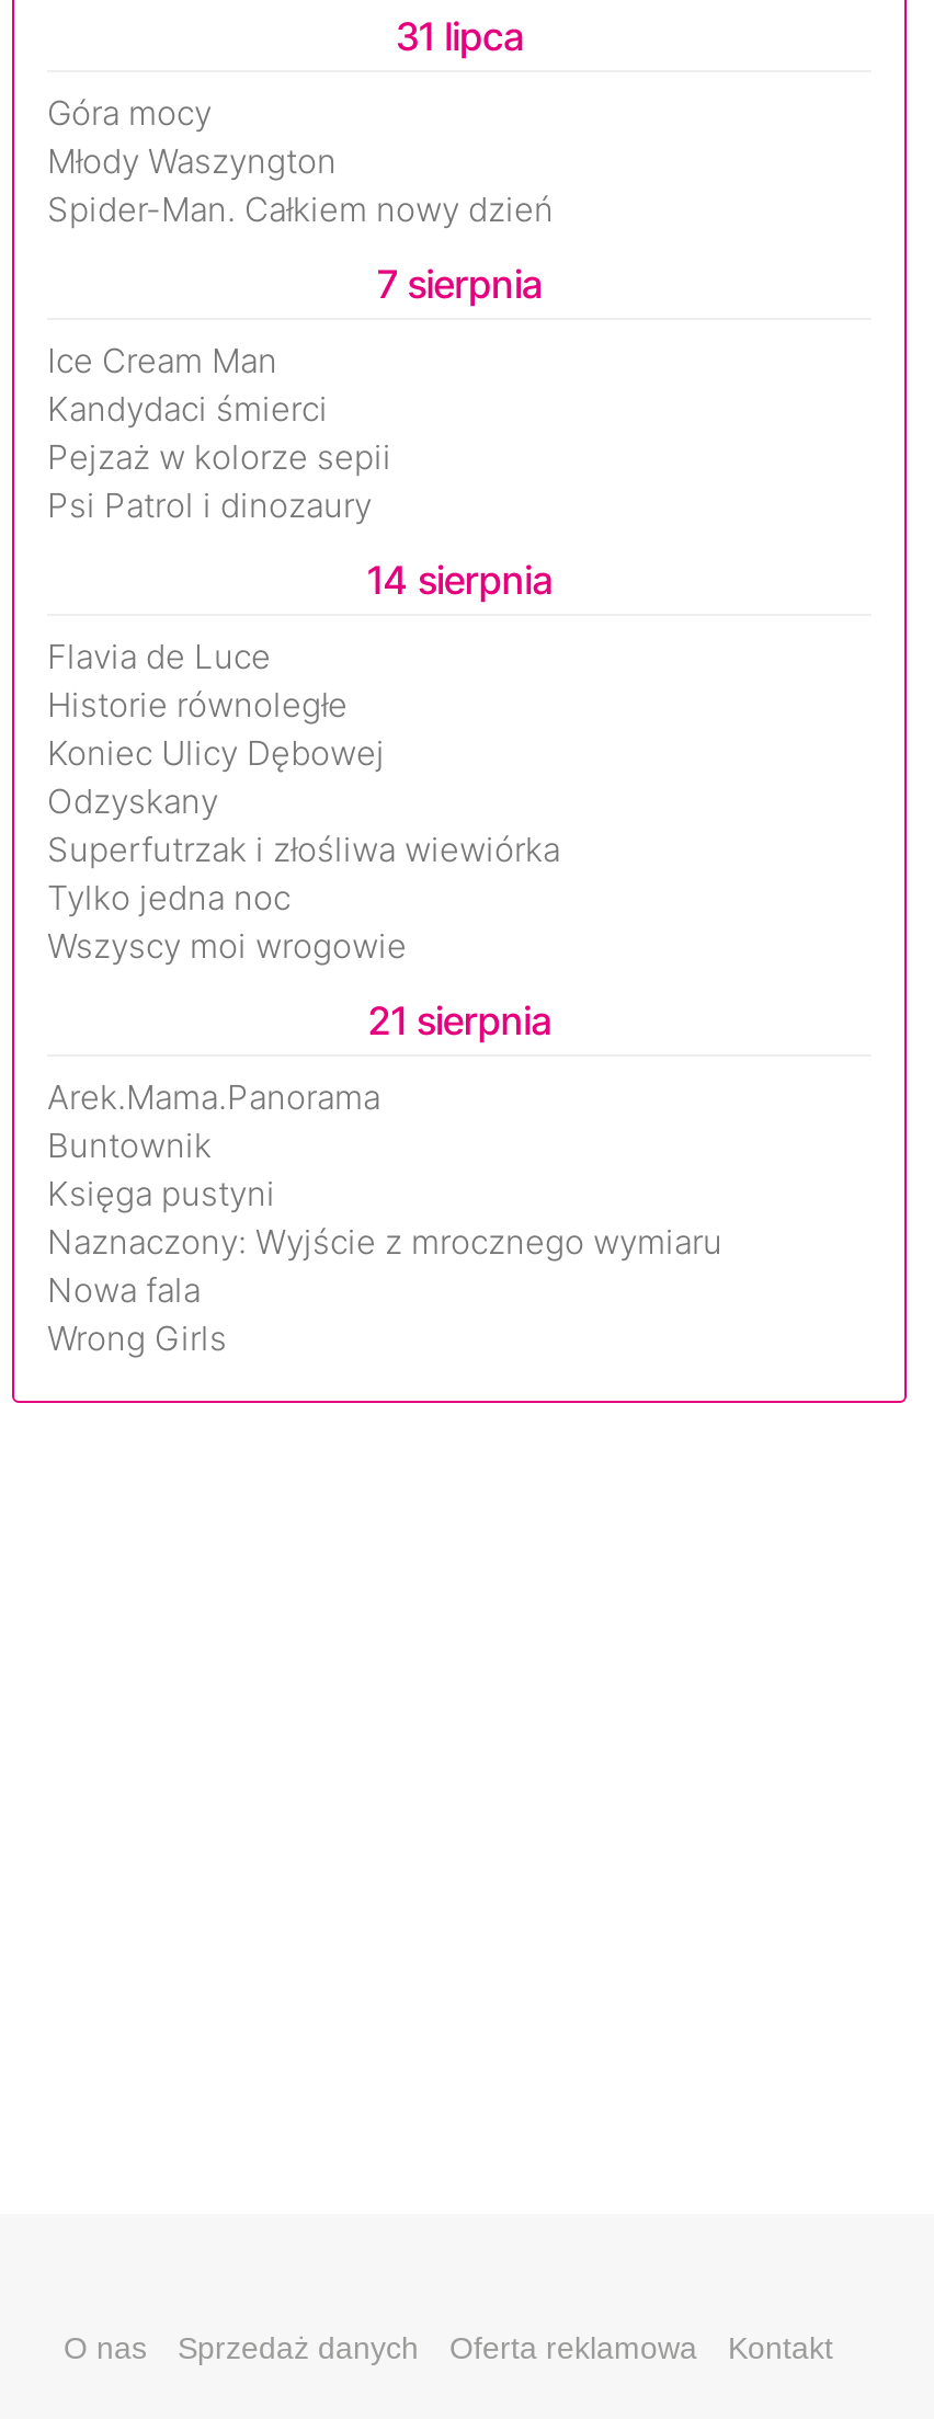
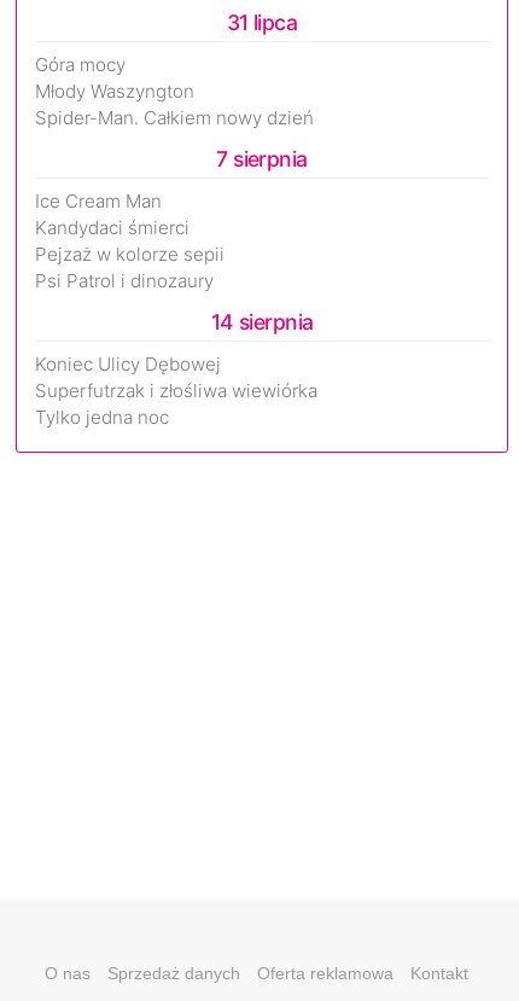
[47,636,348,726] Flavia de Luce | Historie równoległe -> none
[47,780,218,822] Odzyskany -> none
[47,925,722,1359] Wszyscy moi wrogowie | 21 sierpnia | Arek.Mama.Panorama | Buntownik | Księga pustyni | Naznaczony: Wyjście z mrocznego wymiaru | Nowa fala | Wrong Girls -> none

